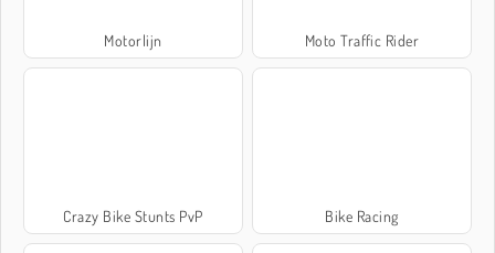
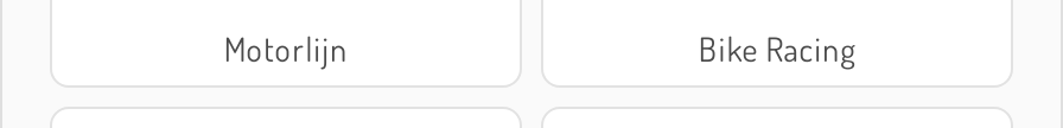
[305,31,419,49] Moto Traffic Rider -> none
[64,206,203,225] Crazy Bike Stunts PvP -> none

